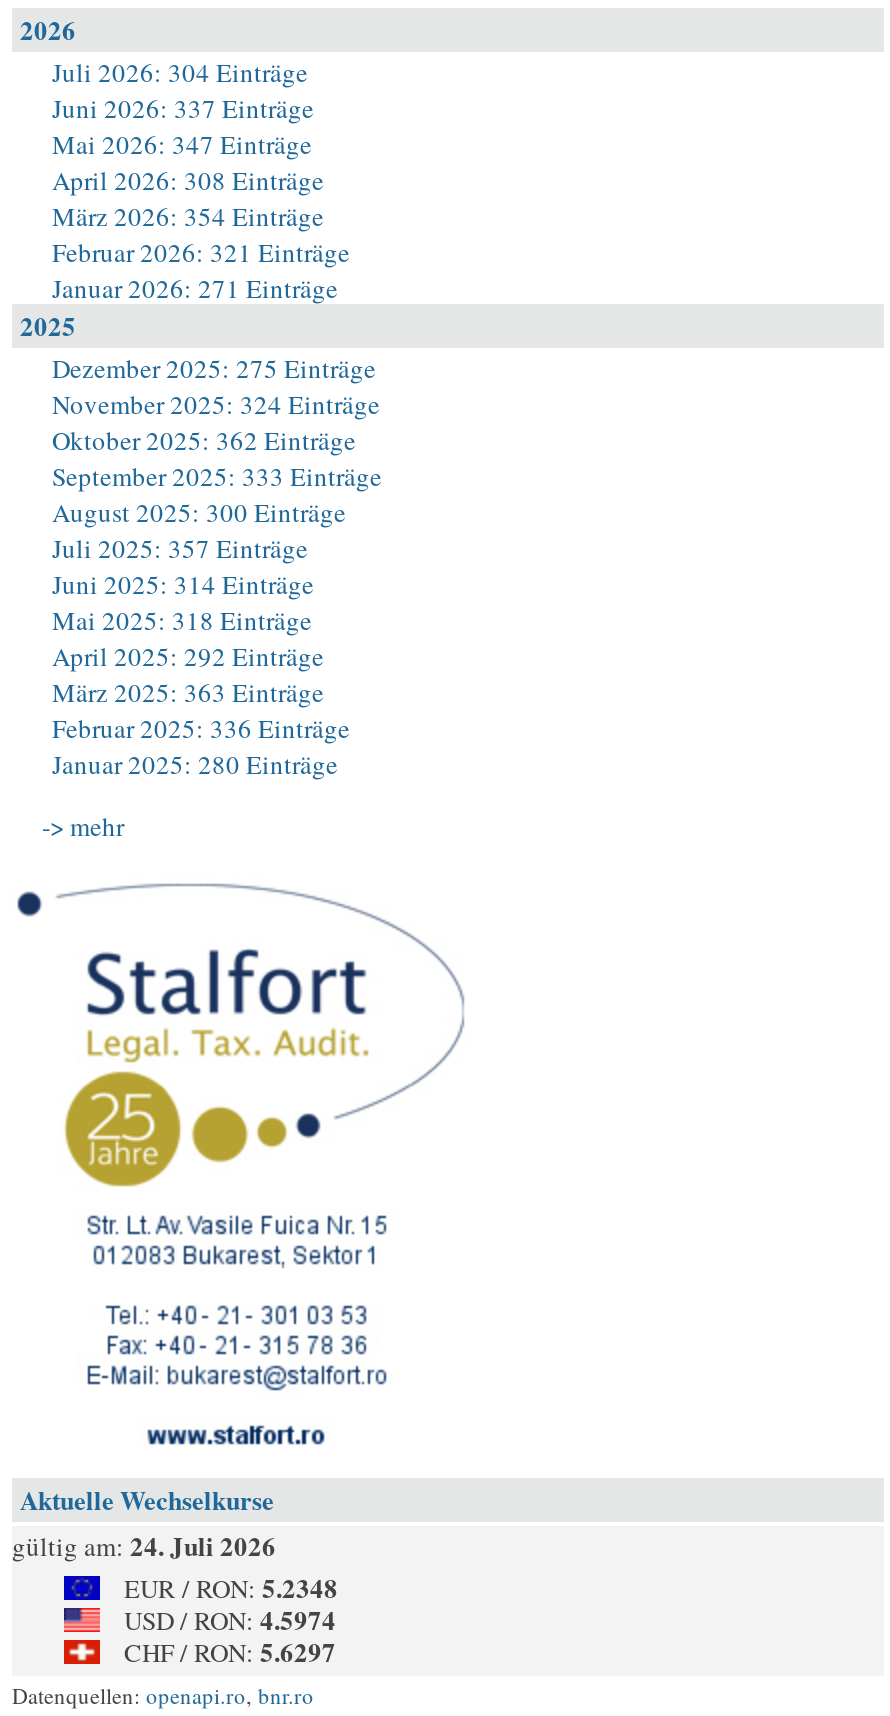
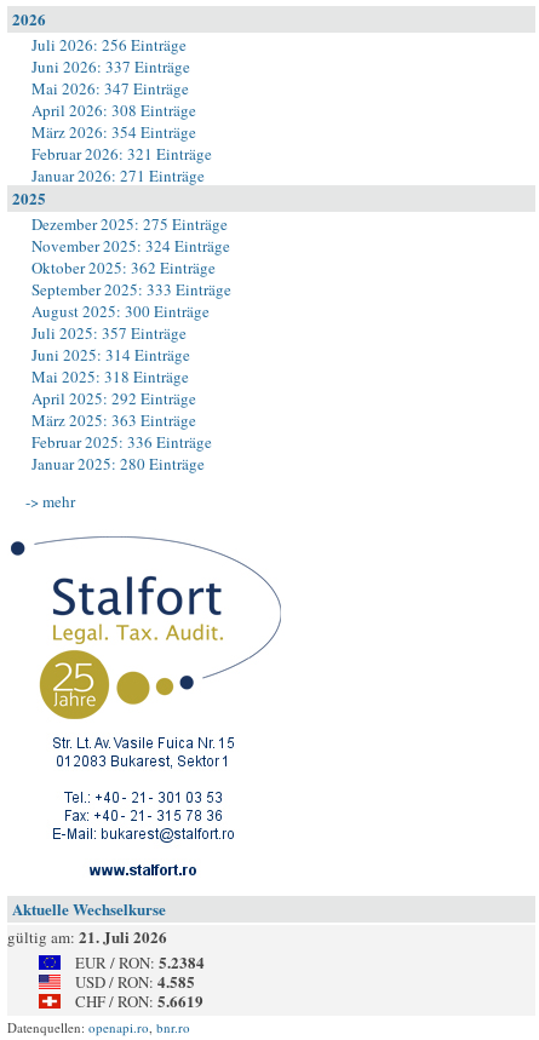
[52,54,308,90] Juli 2026: 304 Einträge -> [31,34,187,56] Juli 2026: 256 Einträge
[12,1526,276,1564] gültig am: 24. Juli 2026 -> [7,925,167,948] gültig am: 21. Juli 2026
[124,1568,338,1606] EUR / RON: 5.2348 -> [75,950,205,973] EUR / RON: 5.2384
[124,1600,336,1638] USD / RON: 4.5974 -> [75,970,195,993] USD / RON: 4.585
[124,1632,336,1670] CHF / RON: 5.6297 -> [75,989,203,1012] CHF / RON: 5.6619

